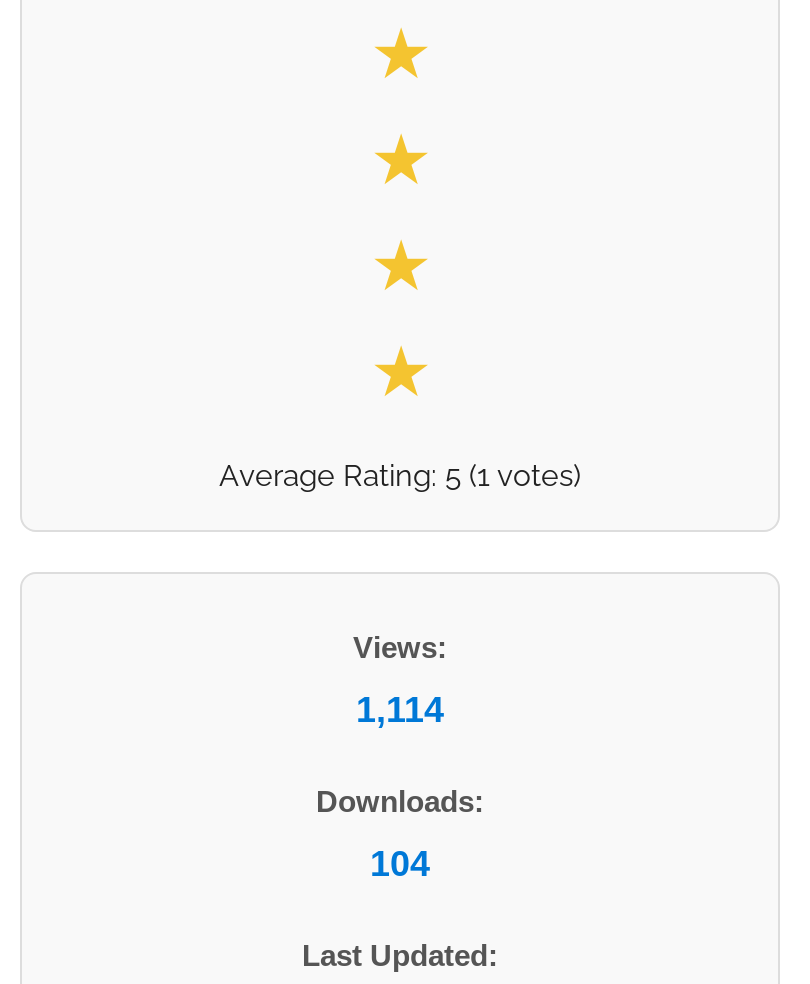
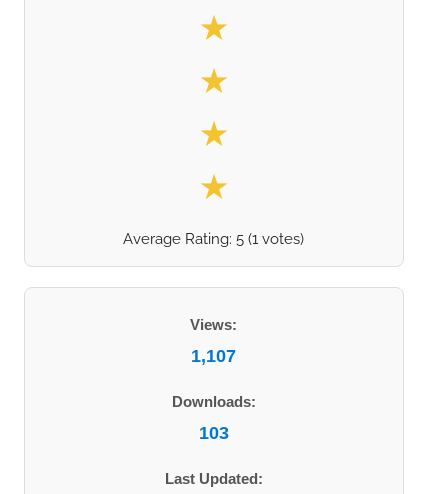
[356,690,444,730] 1,114 -> [191,346,236,366] 1,107
[370,844,430,884] 104 -> [199,423,229,443] 103

